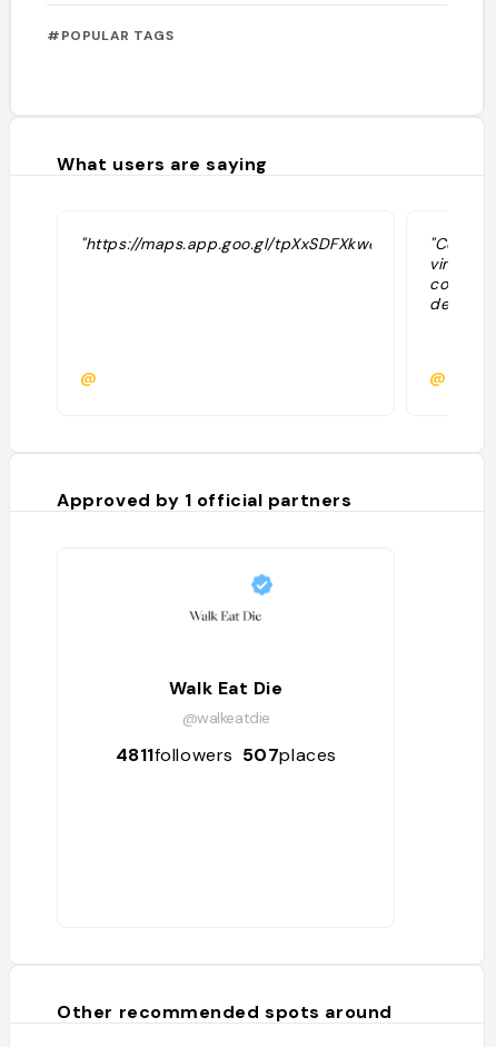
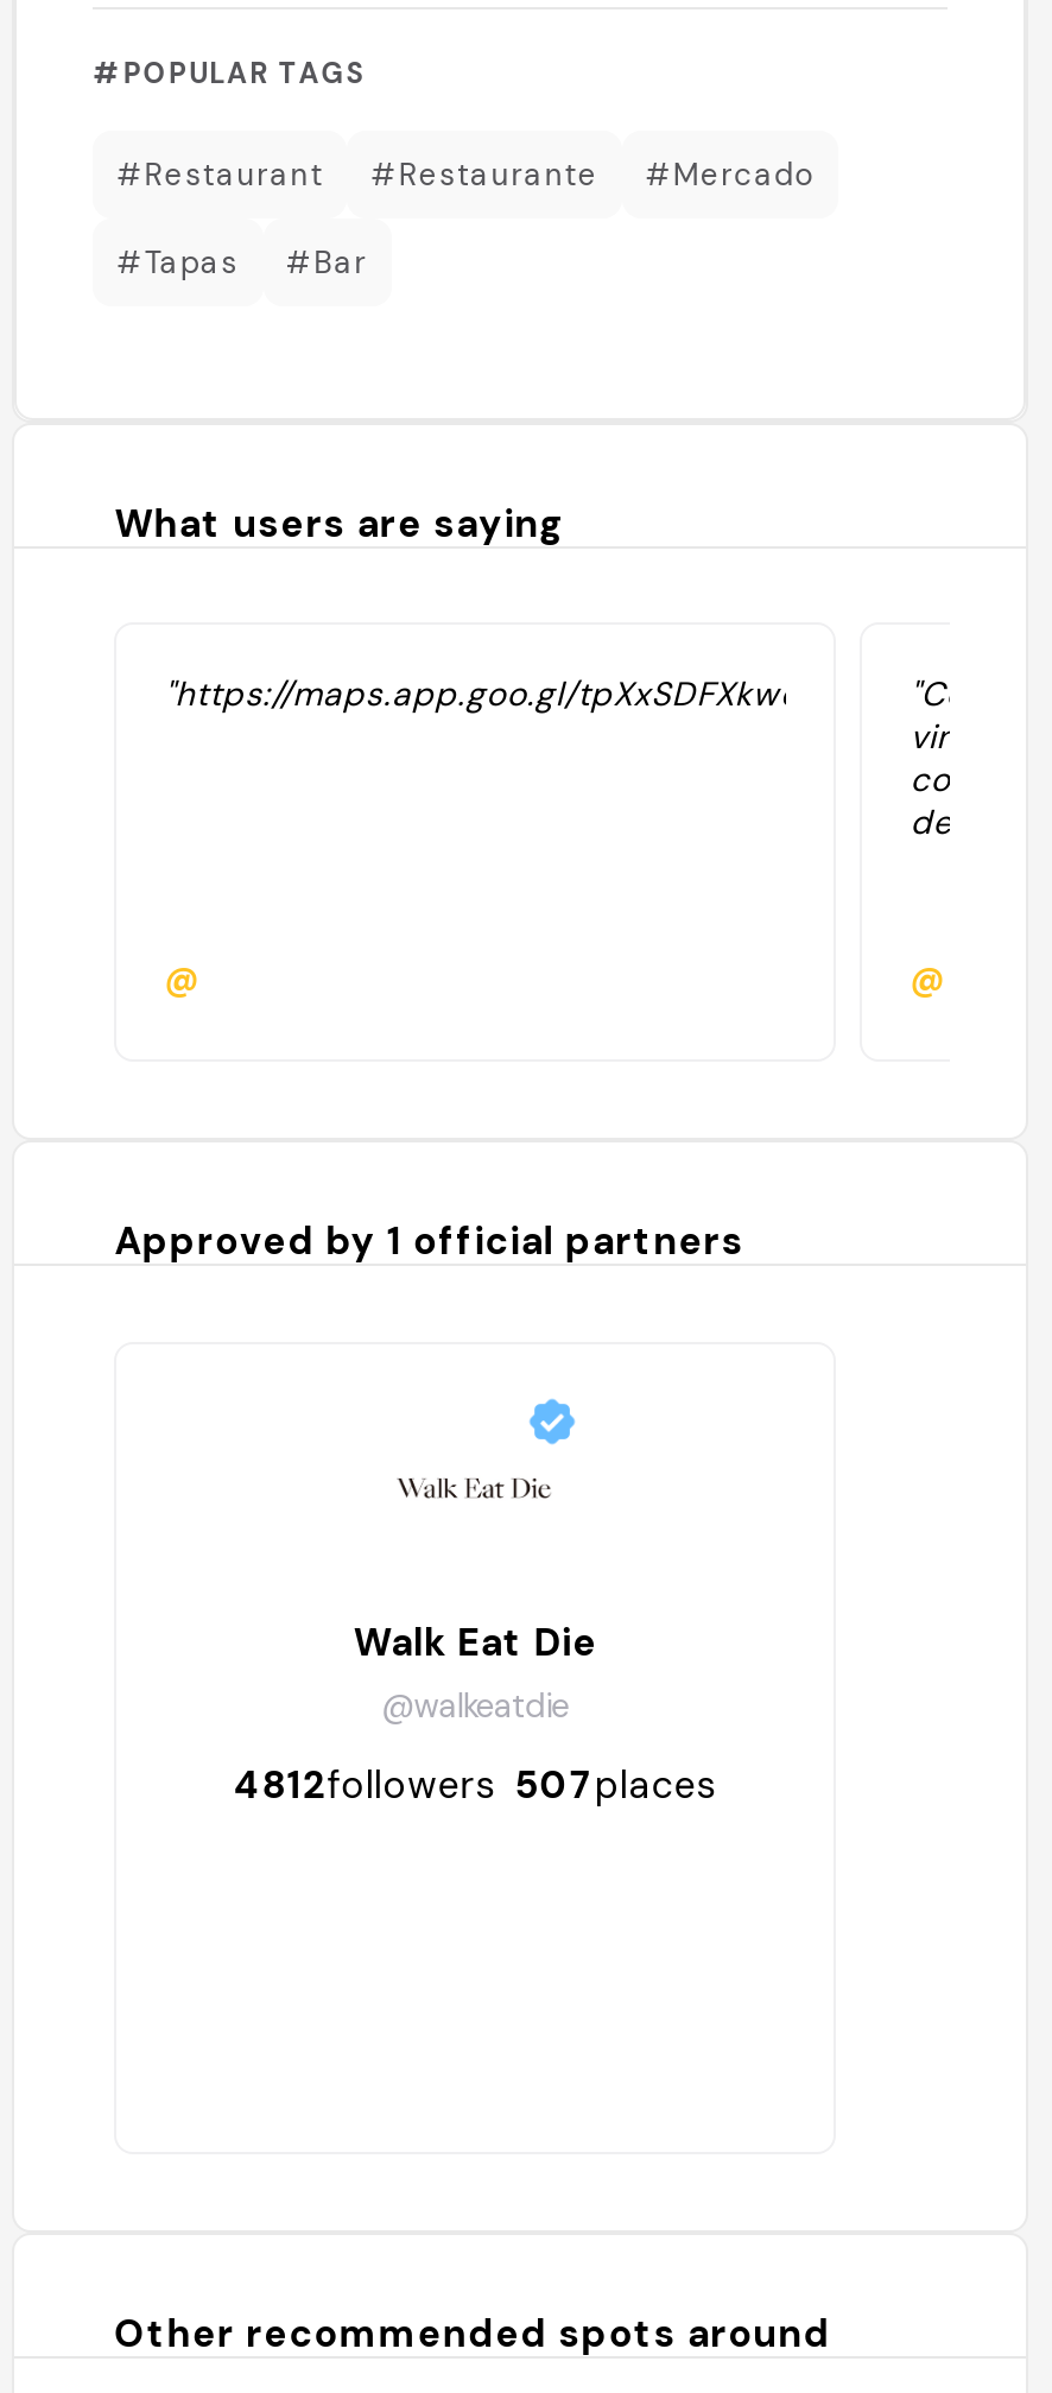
none -> [117,153,815,281] #Restaurant | #Restaurante | #Mercado | #Tapas | #Bar
[115,743,337,766] 4811followers 507places -> [234,1759,717,1809] 4812followers 507places

